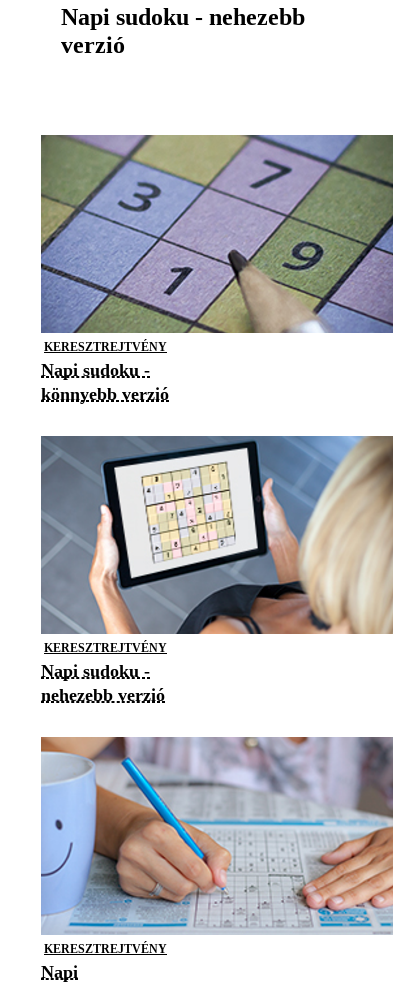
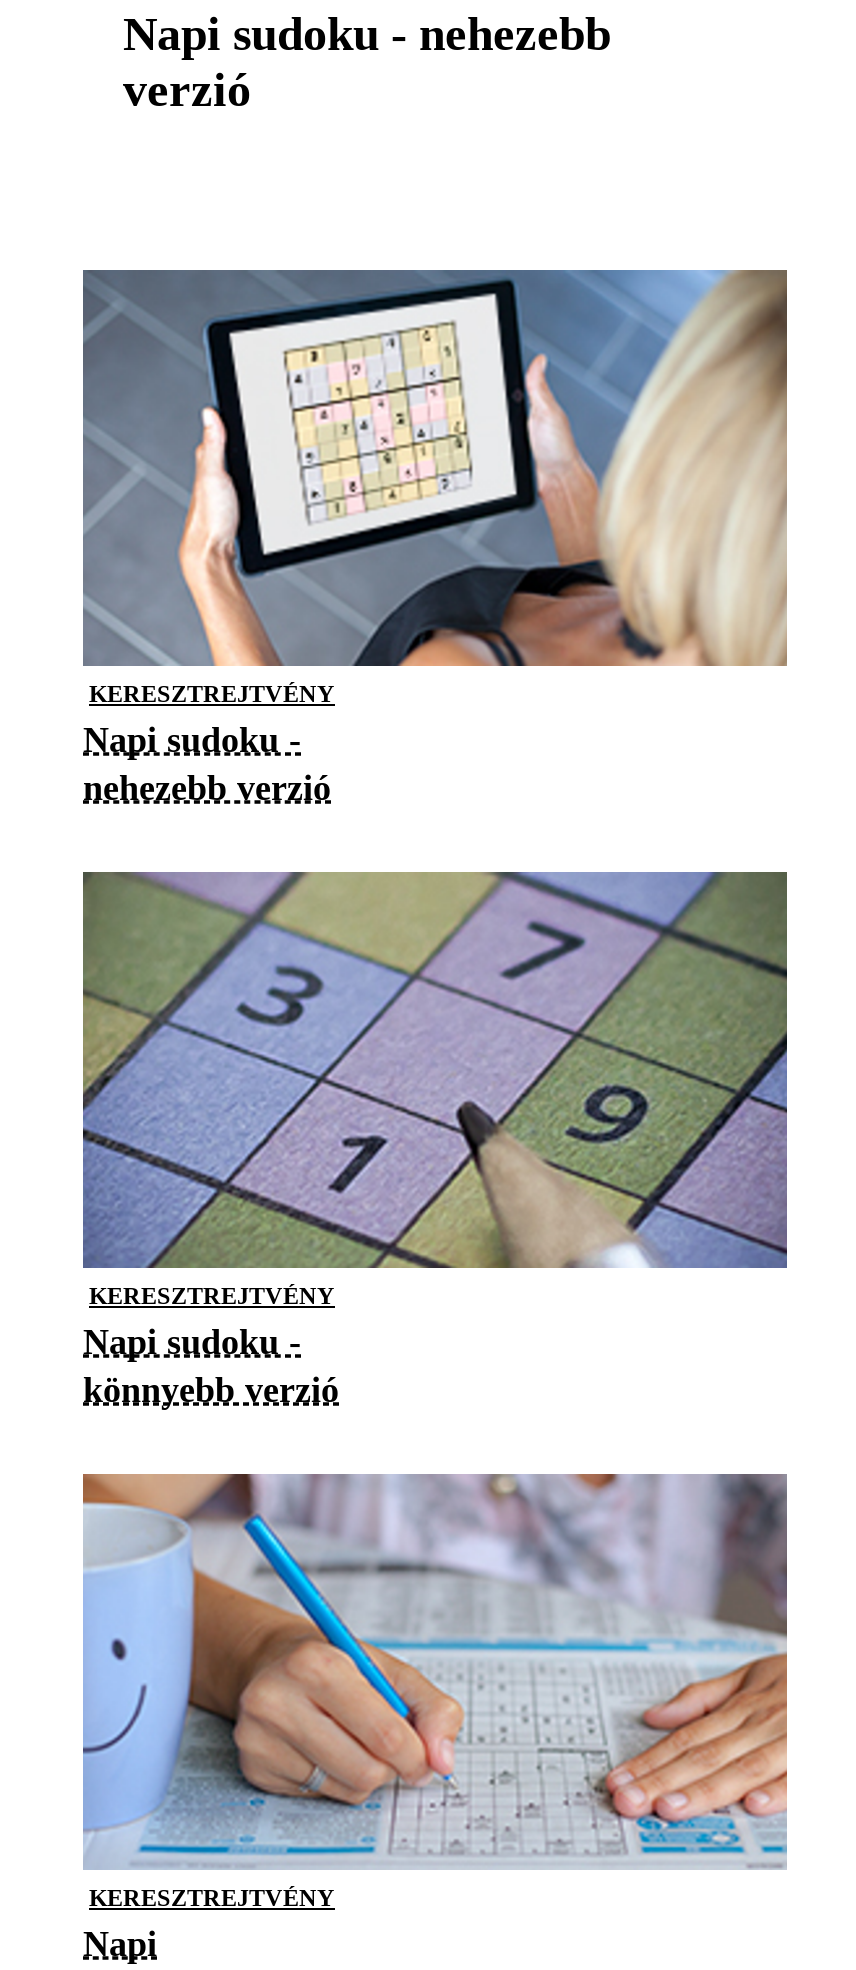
moved [41,134,394,334] -> [83,870,789,1270]: [image]
moved [41,384,169,404] -> [83,1370,339,1410]: könnyebb verzió
moved [41,436,393,635] -> [83,270,787,668]: [image]
moved [41,685,165,705] -> [83,768,331,808]: nehezebb verzió

